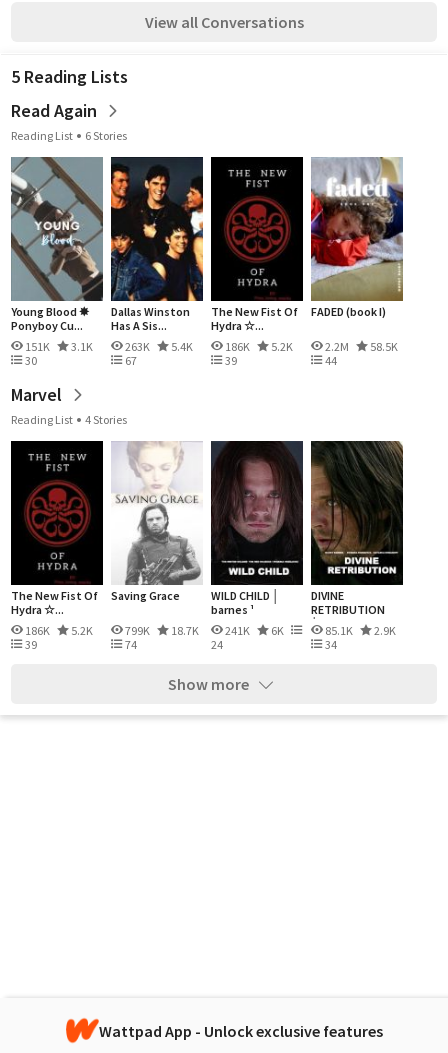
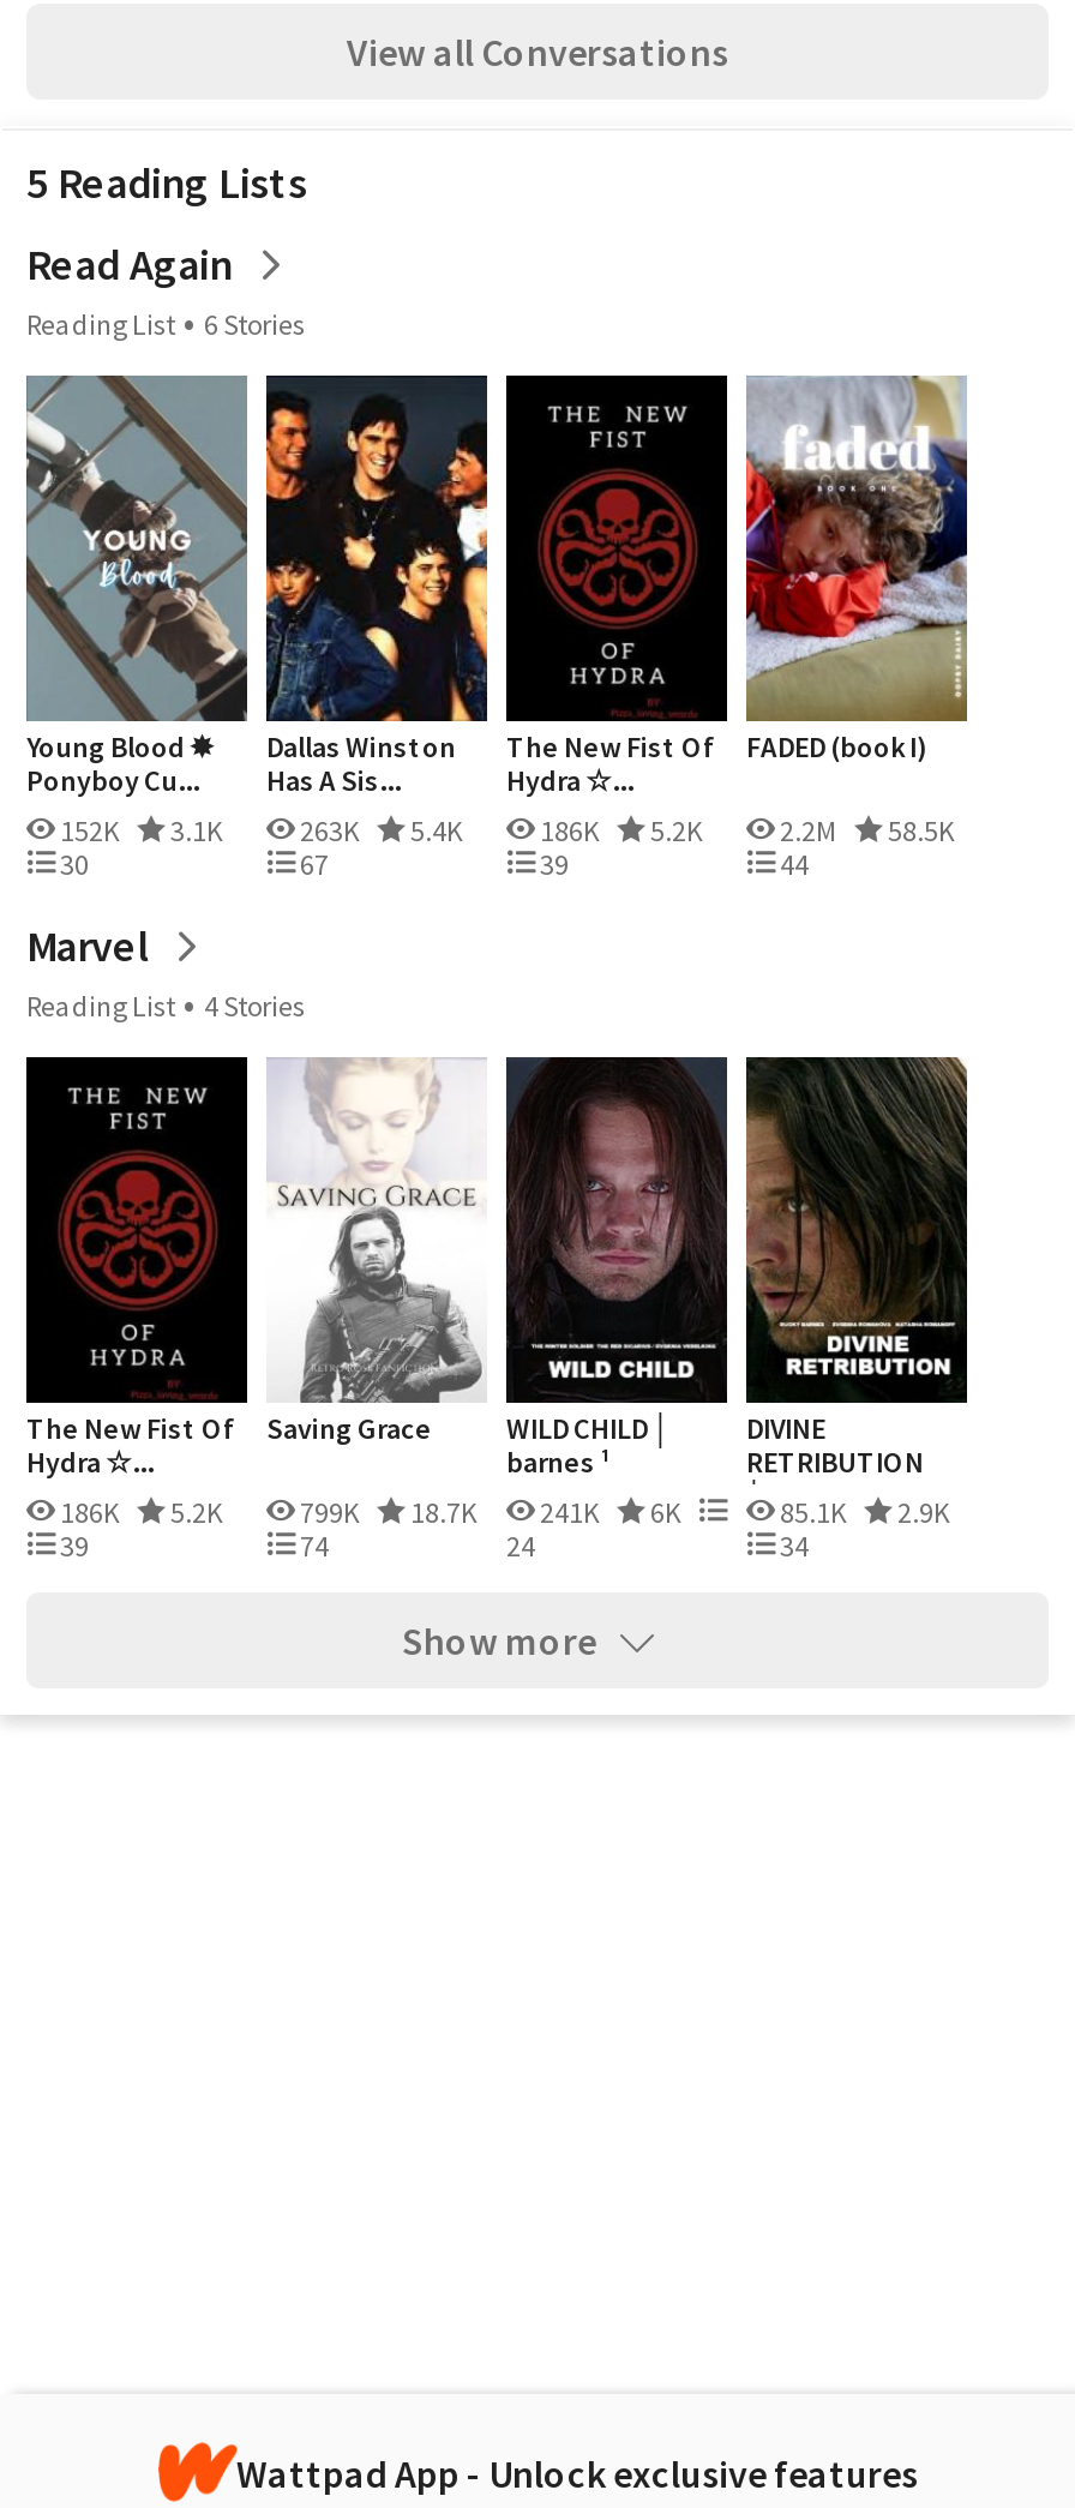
[23,339,398,354] 151K 3.1K 263K 5.4K 186K 5.2K 2.2M 58.5K -> [55,812,955,848] 152K 3.1K 263K 5.4K 186K 5.2K 2.2M 58.5K

